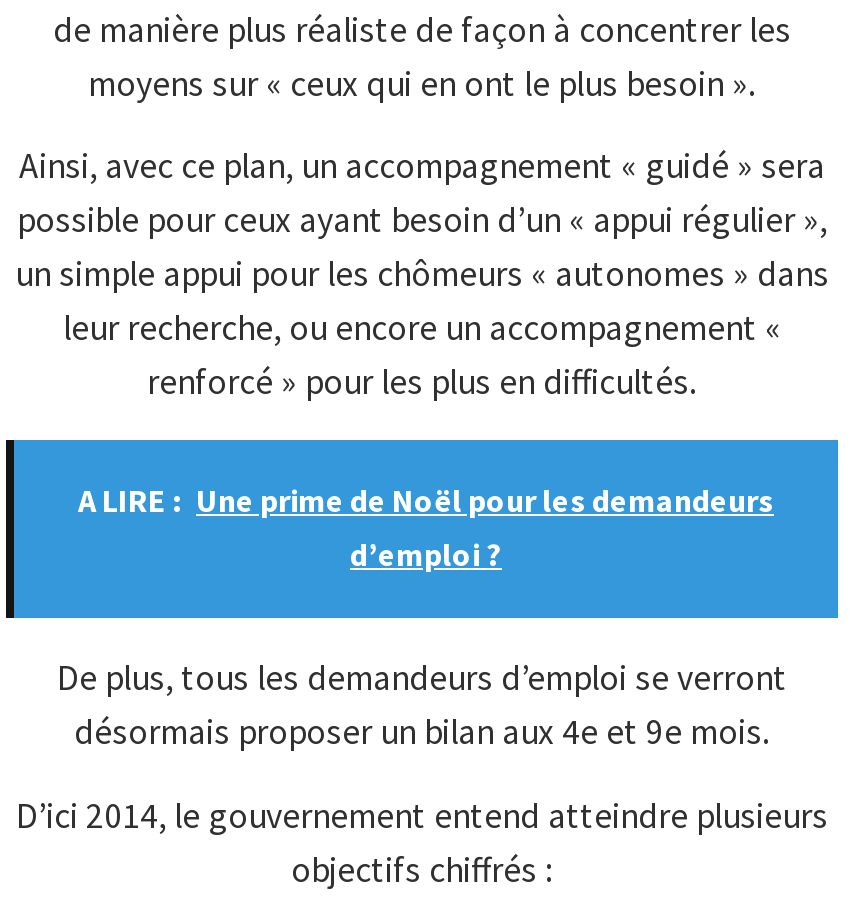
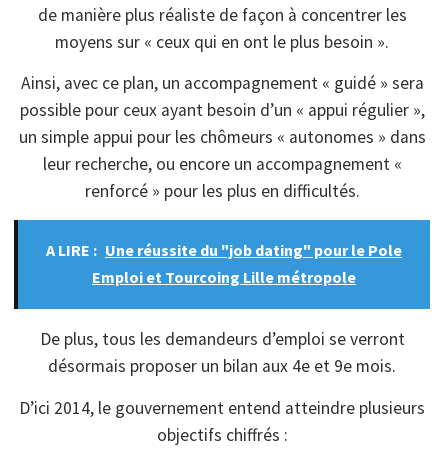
[78,480,774,574] A LIRE : Une prime de Noël pour les demandeurs | d’emploi ? -> [46,240,402,287] A LIRE : Une réussite du "job dating" pour le Pole | Emploi et Tourcoing Lille métropole

